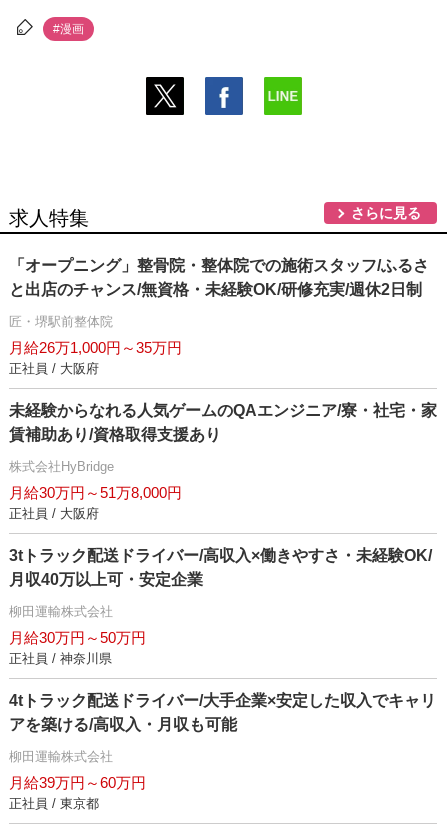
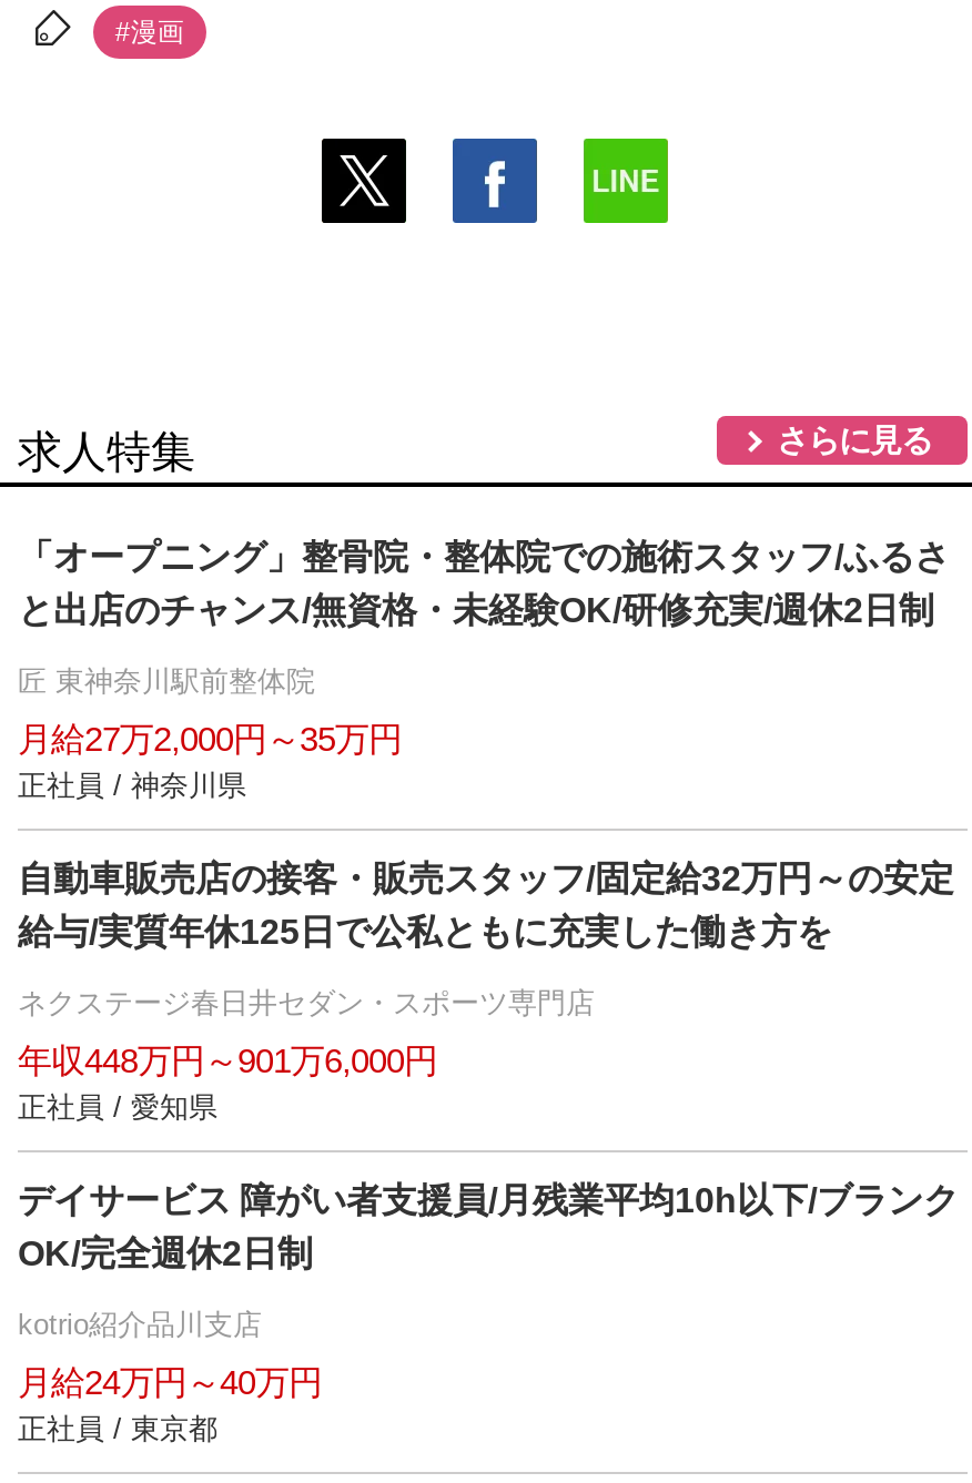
[9,314,437,646] 匠・堺駅前整体院 | 月給26万1,000円～35万円 | 正社員 / 大阪府 | 未経験からなれる人気ゲームのQAエンジニア/寮・社宅・家 | 賃補助あり/資格取得支援あり | 株式会社HyBridge | 月給30万円～51万8,000円 | 正社員 / 大阪府 | 3tトラック配送ドライバー/高収入×働きやすさ・未経験OK/ | 月収40万以上可・安定企業 | 柳田運輸株式会社 | 月給30万円～50万円 -> [18,664,402,758] 匠 東神奈川駅前整体院 | 月給27万2,000円～35万円
moved [9,651,112,666] -> [18,769,246,802]: 正社員 / 神奈川県
[9,692,436,791] 4tトラック配送ドライバー/大手企業×安定した収入でキャリ | アを築ける/高収入・月収も可能 | 柳田運輸株式会社 | 月給39万円～60万円 -> [18,860,959,1401] 自動車販売店の接客・販売スタッフ/固定給32万円～の安定 | 給与/実質年休125日で公私ともに充実した働き方を | ネクステージ春日井セダン・スポーツ専門店 | 年収448万円～901万6,000円 | 正社員 / 愛知県 | デイサービス 障がい者支援員/月残業平均10h以下/ブランク | OK/完全週休2日制 | kotrio紹介品川支店 | 月給24万円～40万円

